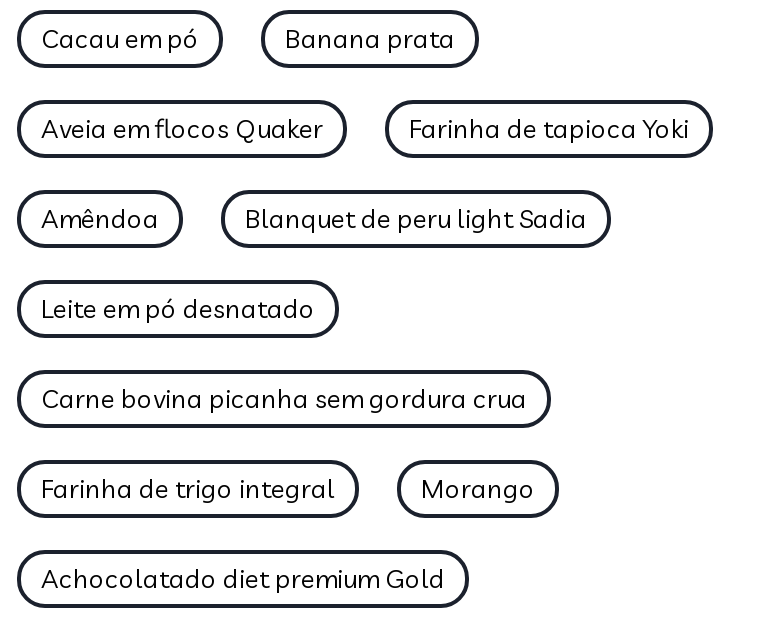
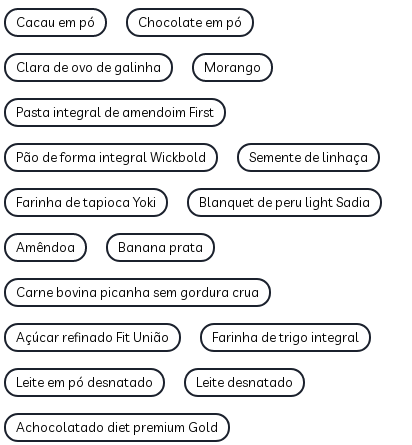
moved [41,22,689,414] -> [16,194,370,300]: Farinha de tapioca Yoki | Blanquet de peru light Sadia | Amêndoa | Banana prata | Carne bovina picanha sem gordura crua
[41,112,323,144] Aveia em flocos Quaker -> [16,14,242,75] Chocolate em pó | Clara de ovo de galinha
moved [41,292,335,504] -> [16,329,359,390]: Farinha de trigo integral | Leite em pó desnatado
moved [421,472,535,504] -> [204,59,261,75]: Morango
none -> [16,104,368,390] Pasta integral de amendoim First | Pão de forma integral Wickbold | Semente de linhaça | Açúcar refinado Fit União | Leite desnatado

